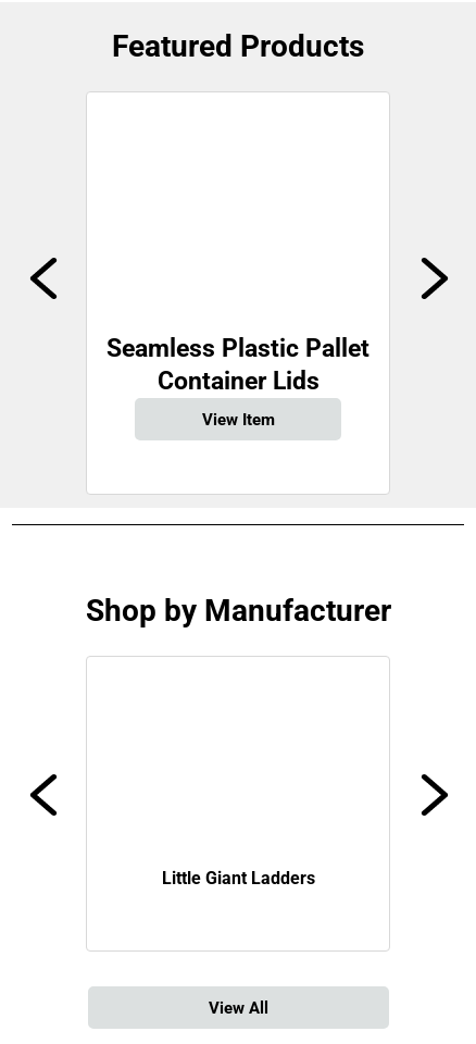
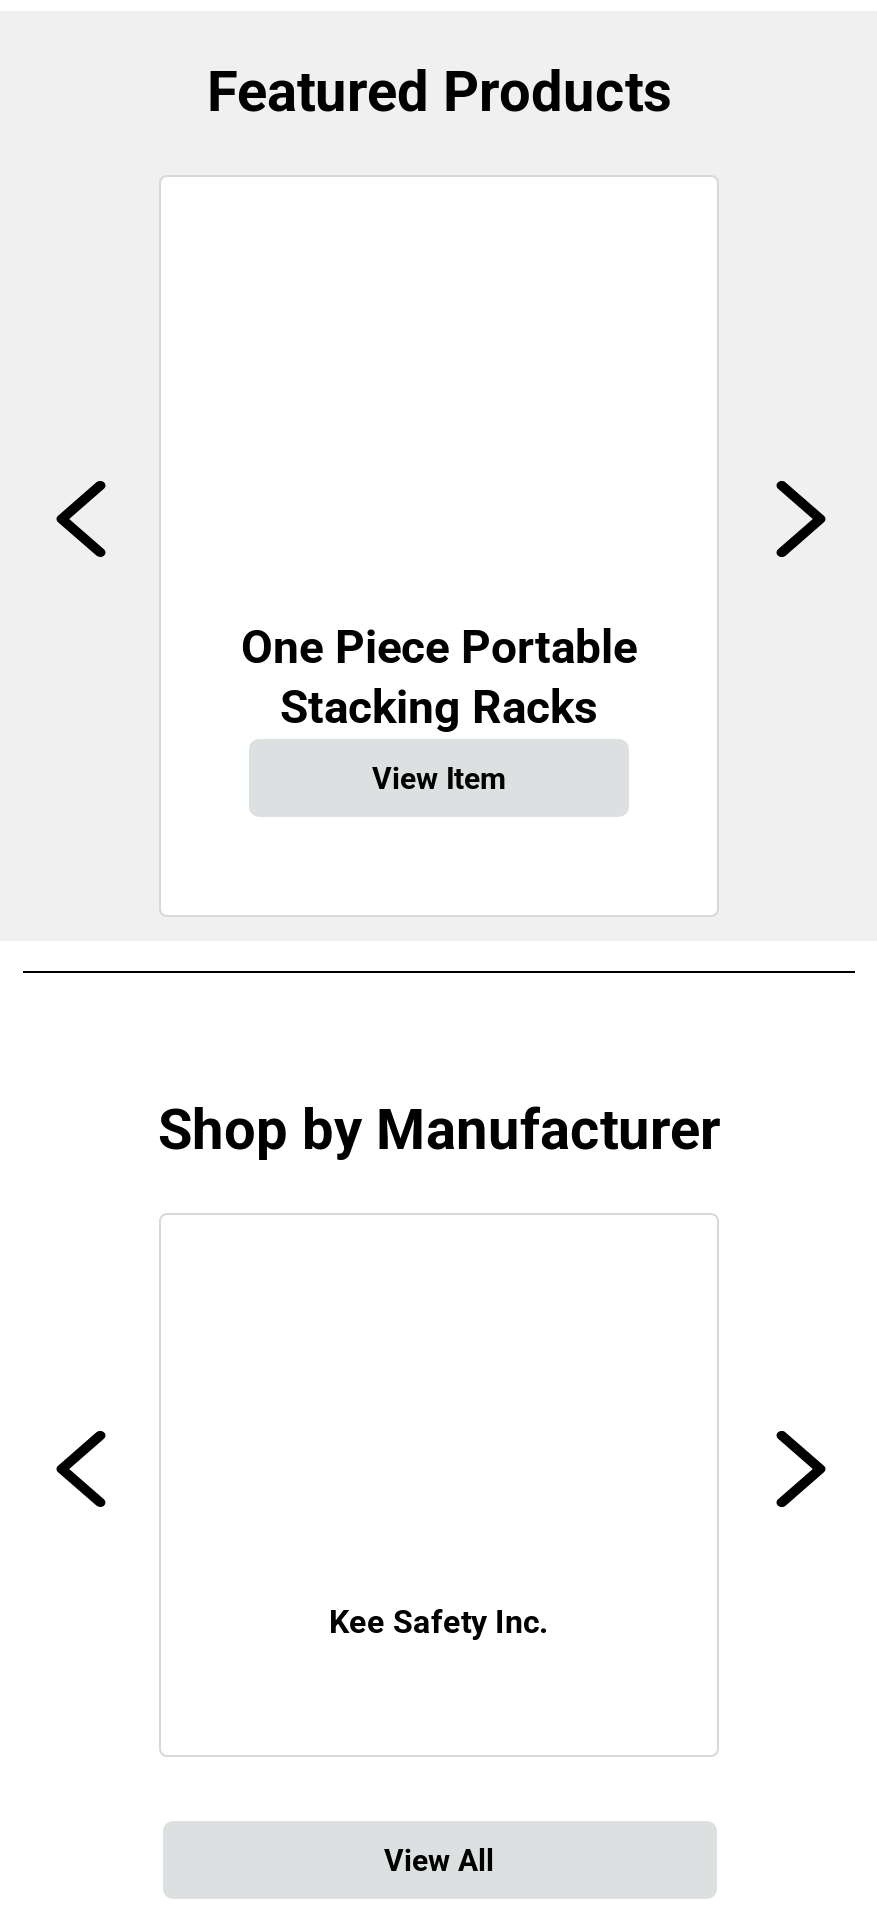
[107,334,369,396] Seamless Plastic Pallet | Container Lids -> [241,621,637,735] One Piece Portable | Stacking Racks
[161,868,315,888] Little Giant Ladders -> [329,1603,549,1641] Kee Safety Inc.

